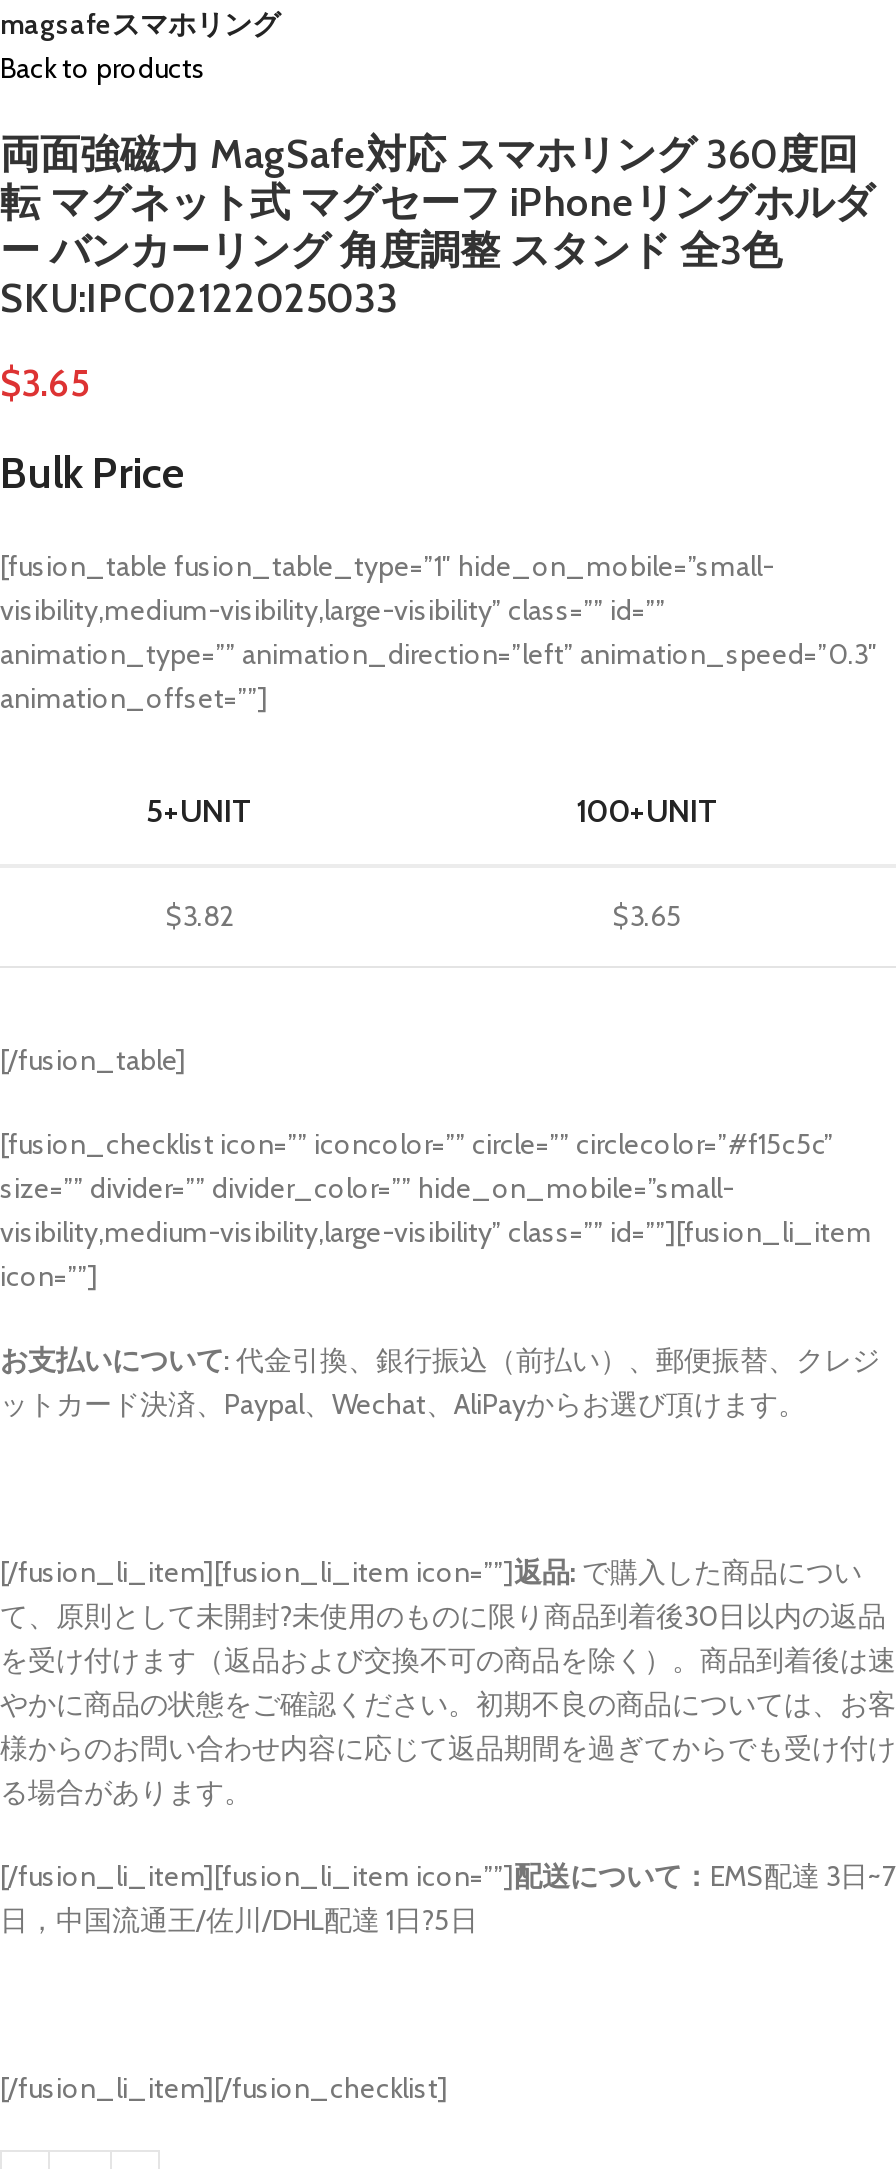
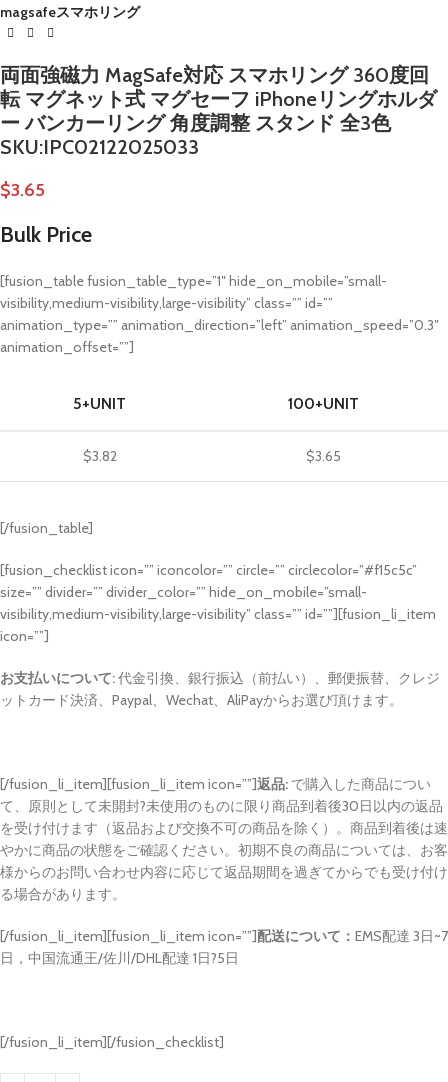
[0,50,206,86] Back to products -> none

